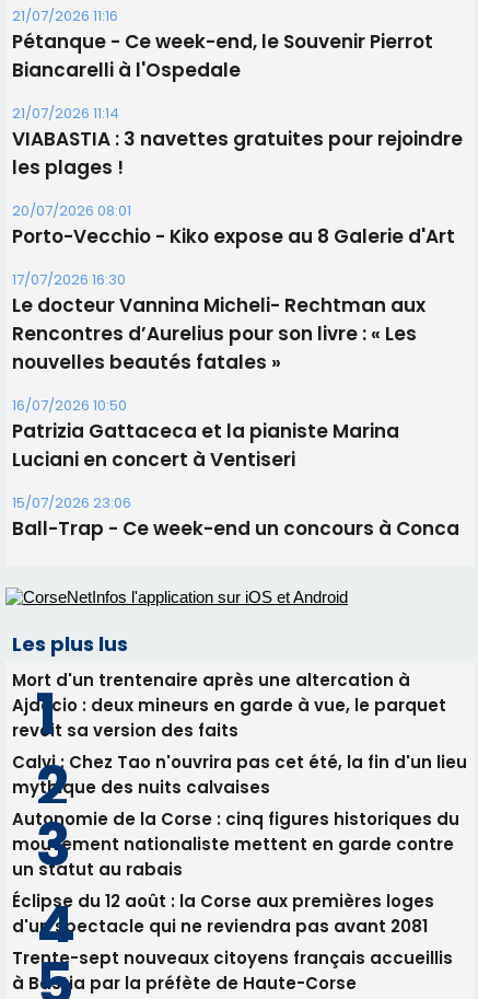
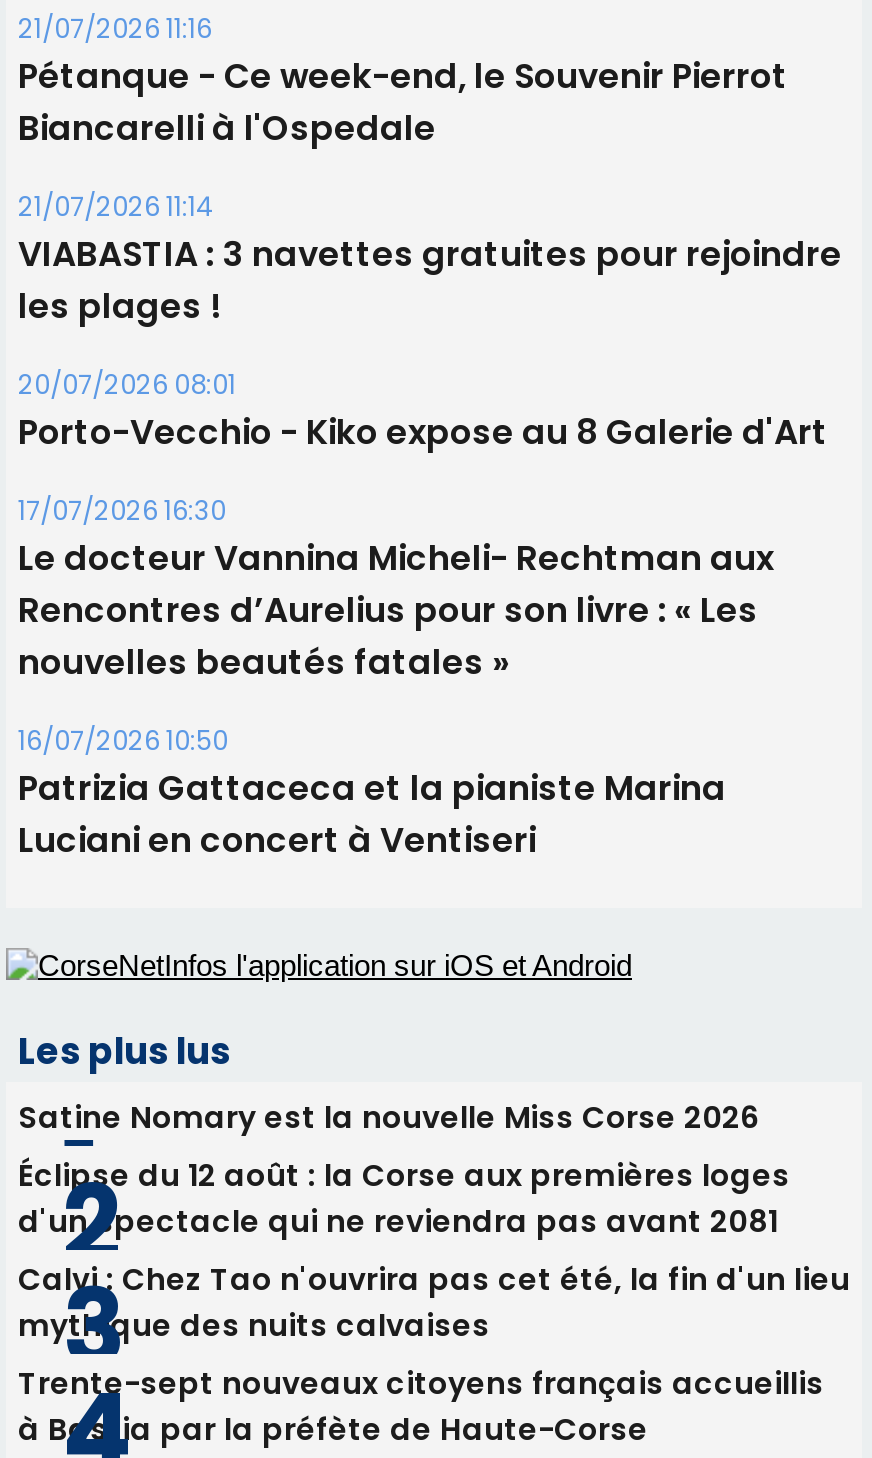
[12,492,459,541] 15/07/2026 23:06 | Ball-Trap - Ce week-end un concours à Conca -> none
[12,668,446,742] Mort d'un trentenaire après une altercation à | Ajaccio : deux mineurs en garde à vue, le parquet | revoit sa version des faits -> [18,1095,760,1137] Satine Nomary est la nouvelle Miss Corse 2026
[12,807,459,880] Autonomie de la Corse : cinq figures historiques du | mouvement nationaliste mettent en garde contre | un statut au rabais -> none
moved [12,889,434,937] -> [18,1153,790,1241]: Éclipse du 12 août : la Corse aux premières loges | d'un spectacle qui ne reviendra pas avant 2081

